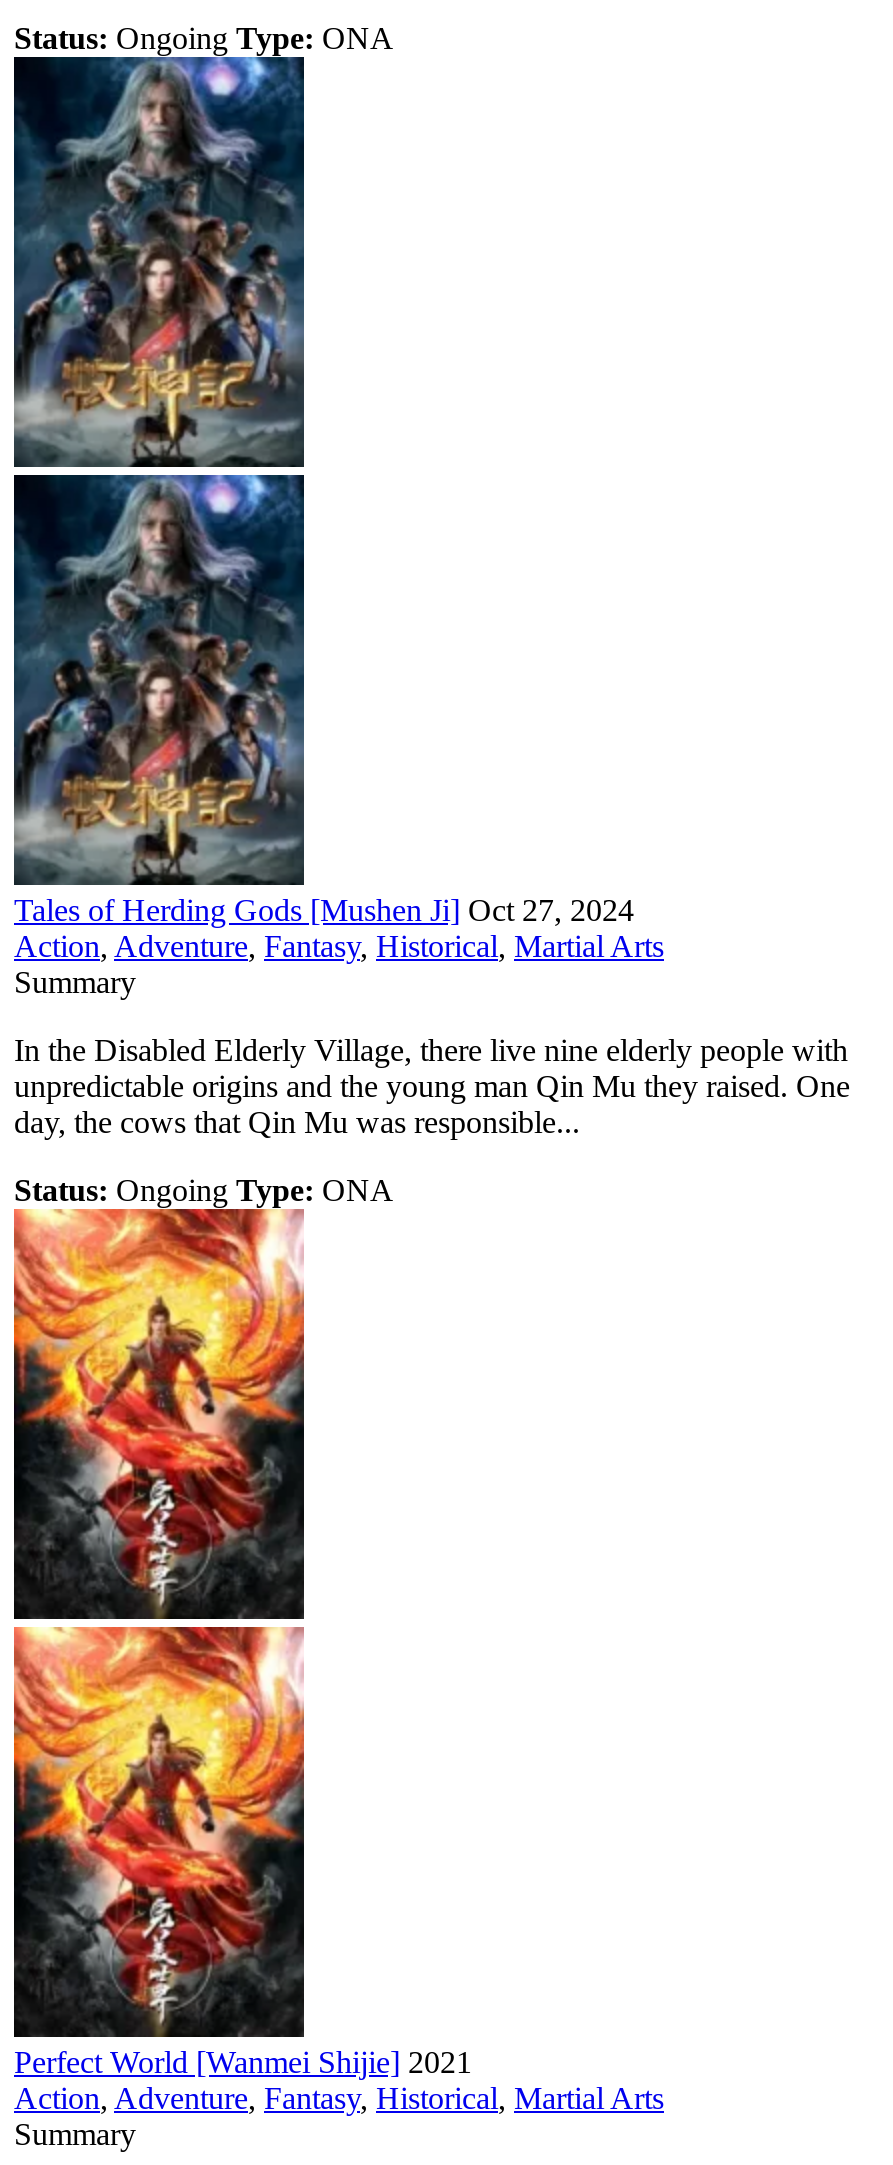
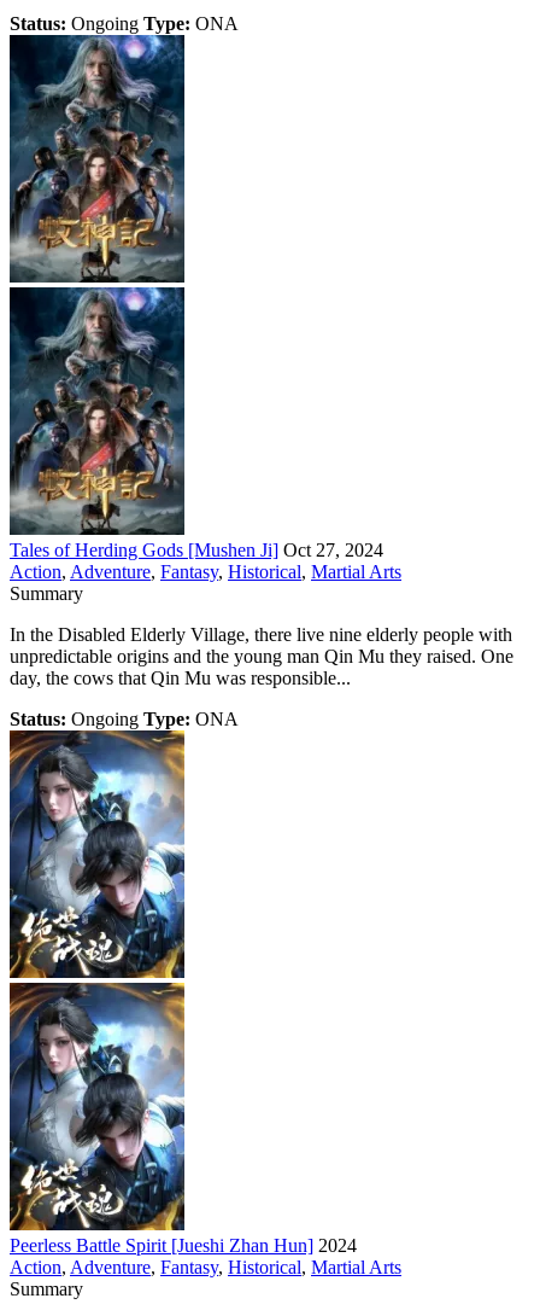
[12,1211,472,2079] [image] | Perfect World [Wanmei Shijie] 2021 -> [8,732,357,1256] [image] | Peerless Battle Spirit [Jueshi Zhan Hun] 2024

